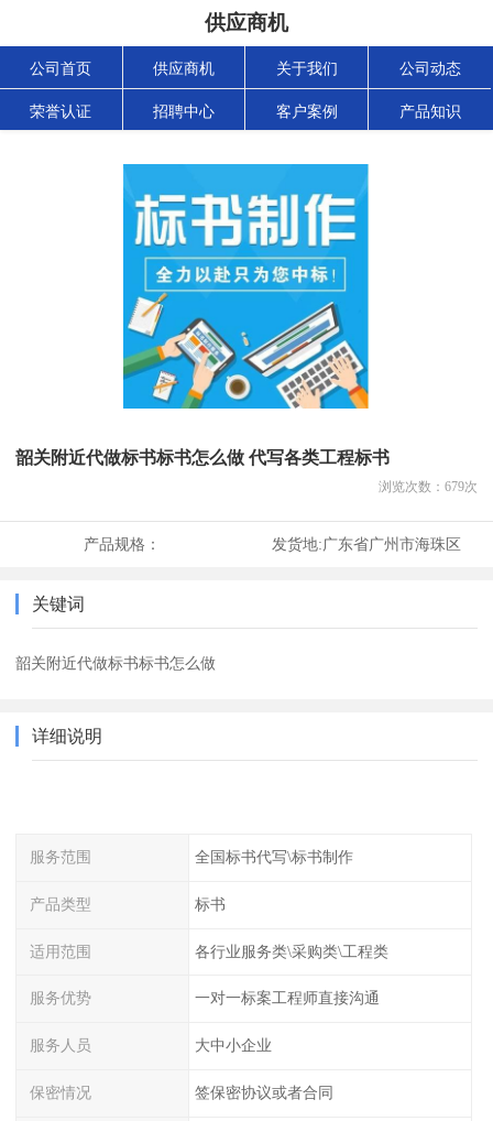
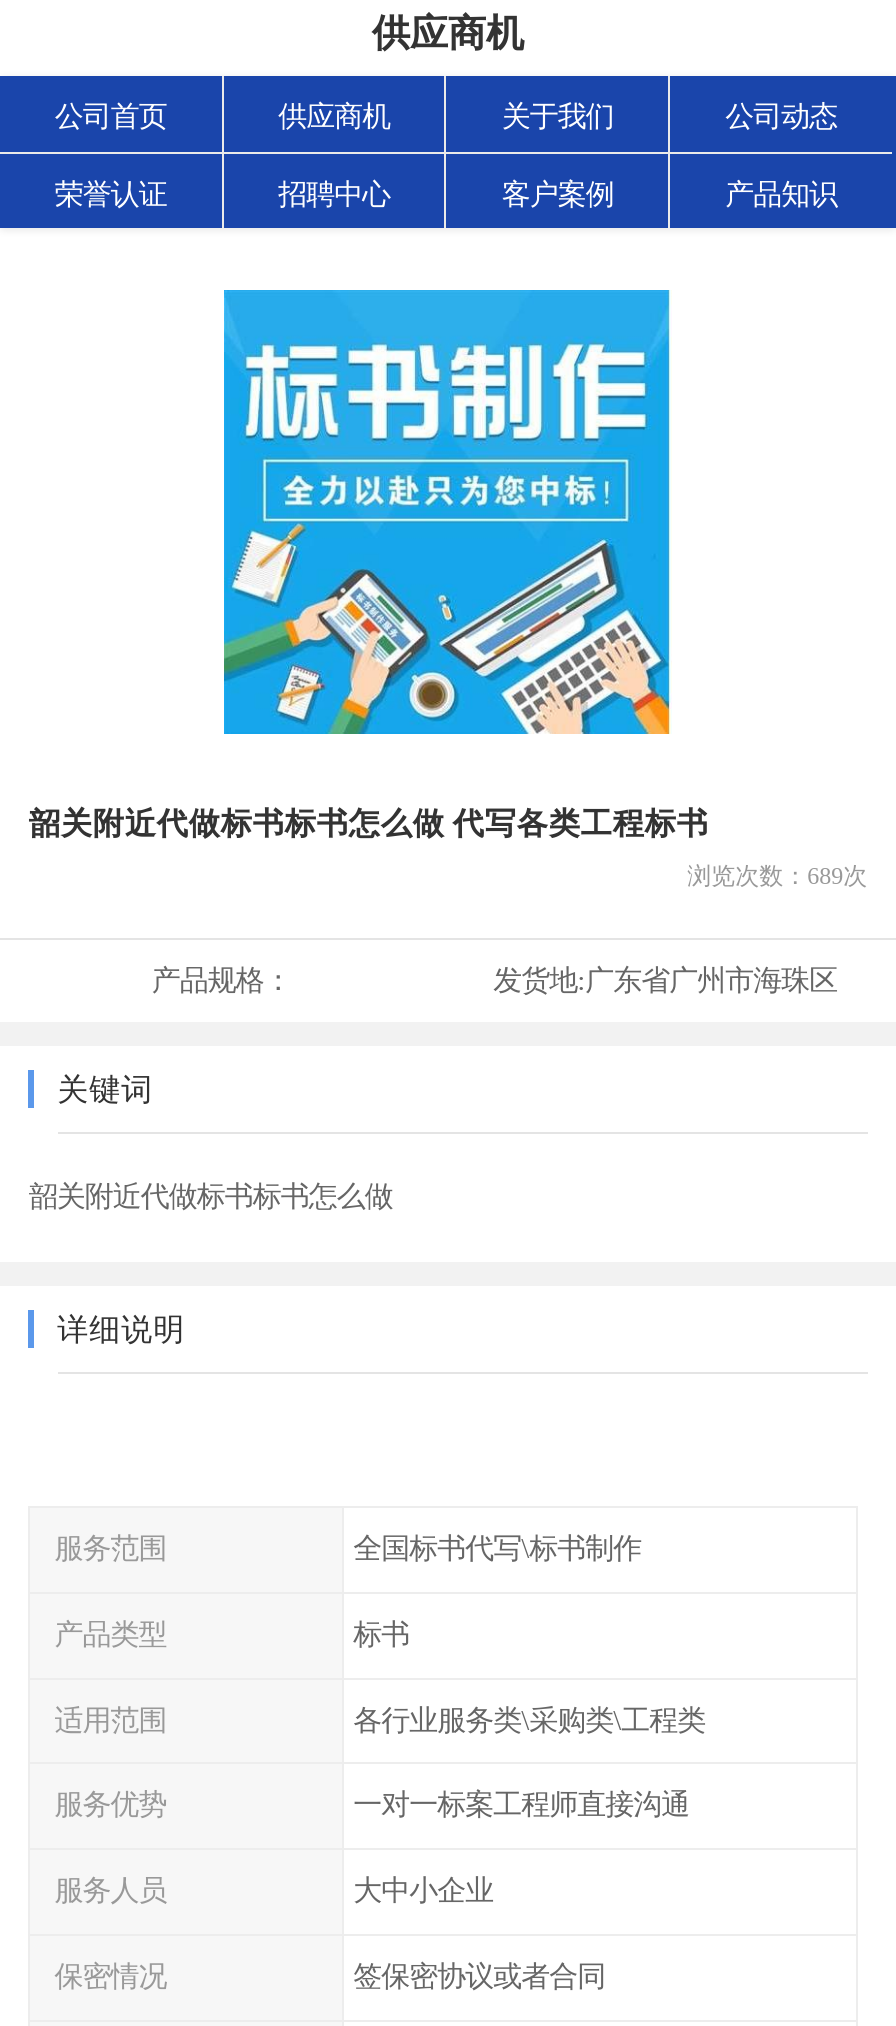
[378,479,477,495] 浏览次数：679次 -> [687,862,867,890] 浏览次数：689次

